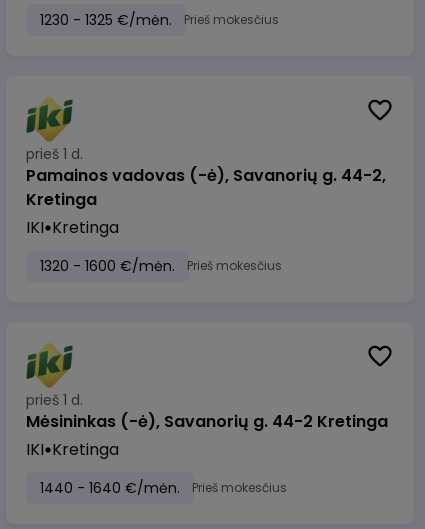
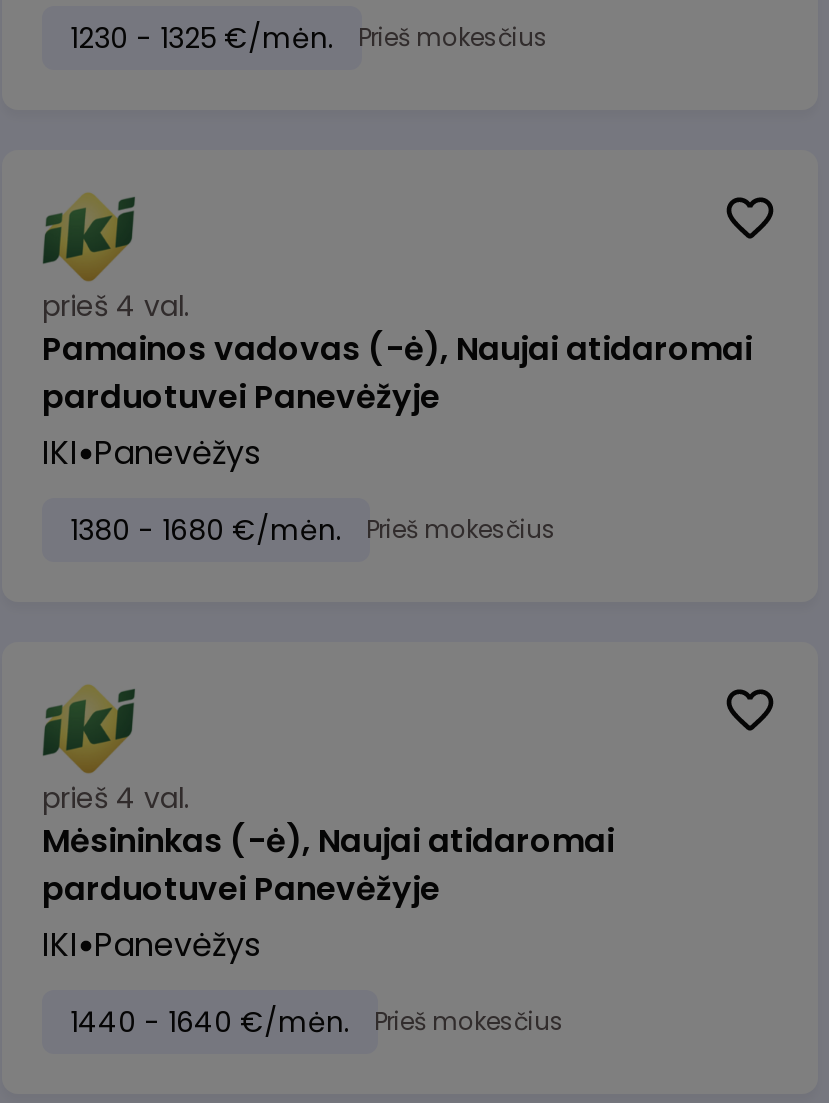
[26,144,386,239] prieš 1 d. | Pamainos vadovas (-ė), Savanorių g. 44-2, | Kretinga | IKI Kretinga -> [42,286,752,476] prieš 4 val. | Pamainos vadovas (-ė), Naujai atidaromai | parduotuvei Panevėžyje | IKI Panevėžys
[40,256,282,276] 1320 - 1600 €/mėn. Prieš mokesčius -> [70,510,556,550] 1380 - 1680 €/mėn. Prieš mokesčius
[26,390,388,461] prieš 1 d. | Mėsininkas (-ė), Savanorių g. 44-2 Kretinga | IKI Kretinga -> [42,778,614,968] prieš 4 val. | Mėsininkas (-ė), Naujai atidaromai | parduotuvei Panevėžyje | IKI Panevėžys

